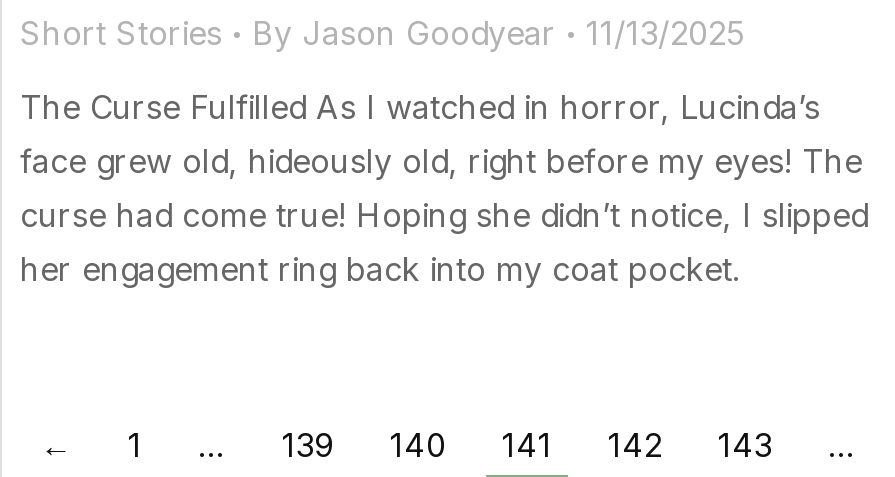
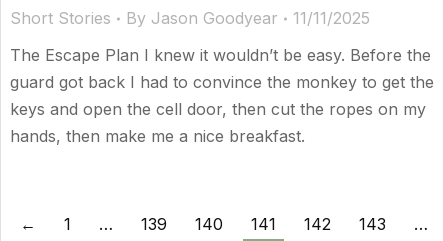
[20,13,744,53] Short Stories By Jason Goodyear 11/13/2025 -> [10,8,370,28] Short Stories By Jason Goodyear 11/11/2025
[20,87,868,289] The Curse Fulfilled As I watched in horror, Lucinda’s | face grew old, hideously old, right before my eyes! The | curse had come true! Hoping she didn’t notice, I slipped | her engagement ring back into my coat pocket. -> [10,45,434,146] The Escape Plan I knew it wouldn’t be easy. Before the | guard got back I had to convince the monkey to get the | keys and open the cell door, then cut the ropes on my | hands, then make me a nice breakfast.

